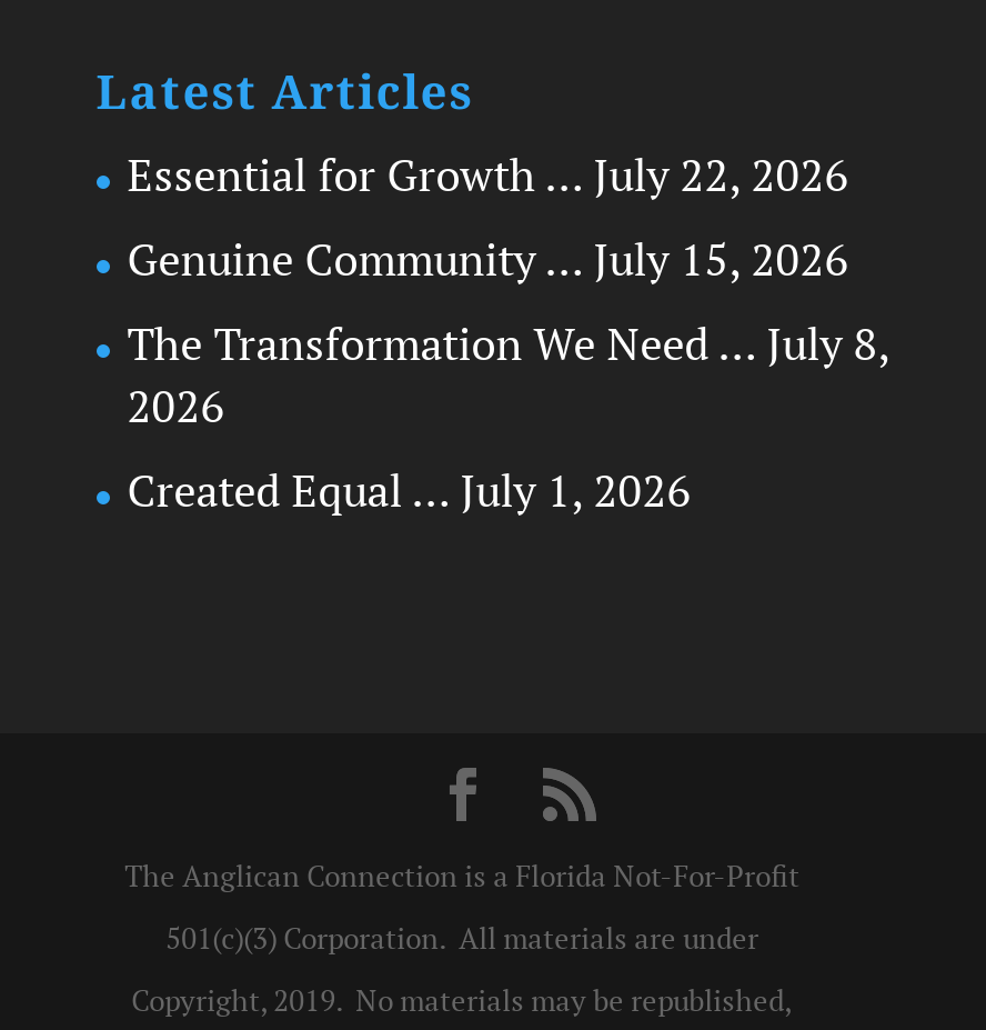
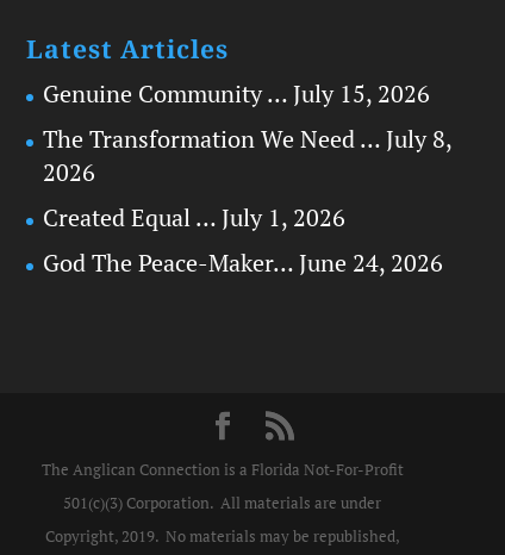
[127,146,849,206] Essential for Growth … July 22, 2026 -> none
moved [127,230,889,521] -> [43,78,451,234]: Genuine Community … July 15, 2026 | The Transformation We Need … July 8, | 2026 | Created Equal … July 1, 2026
none -> [43,247,443,279] God The Peace-Maker… June 24, 2026

